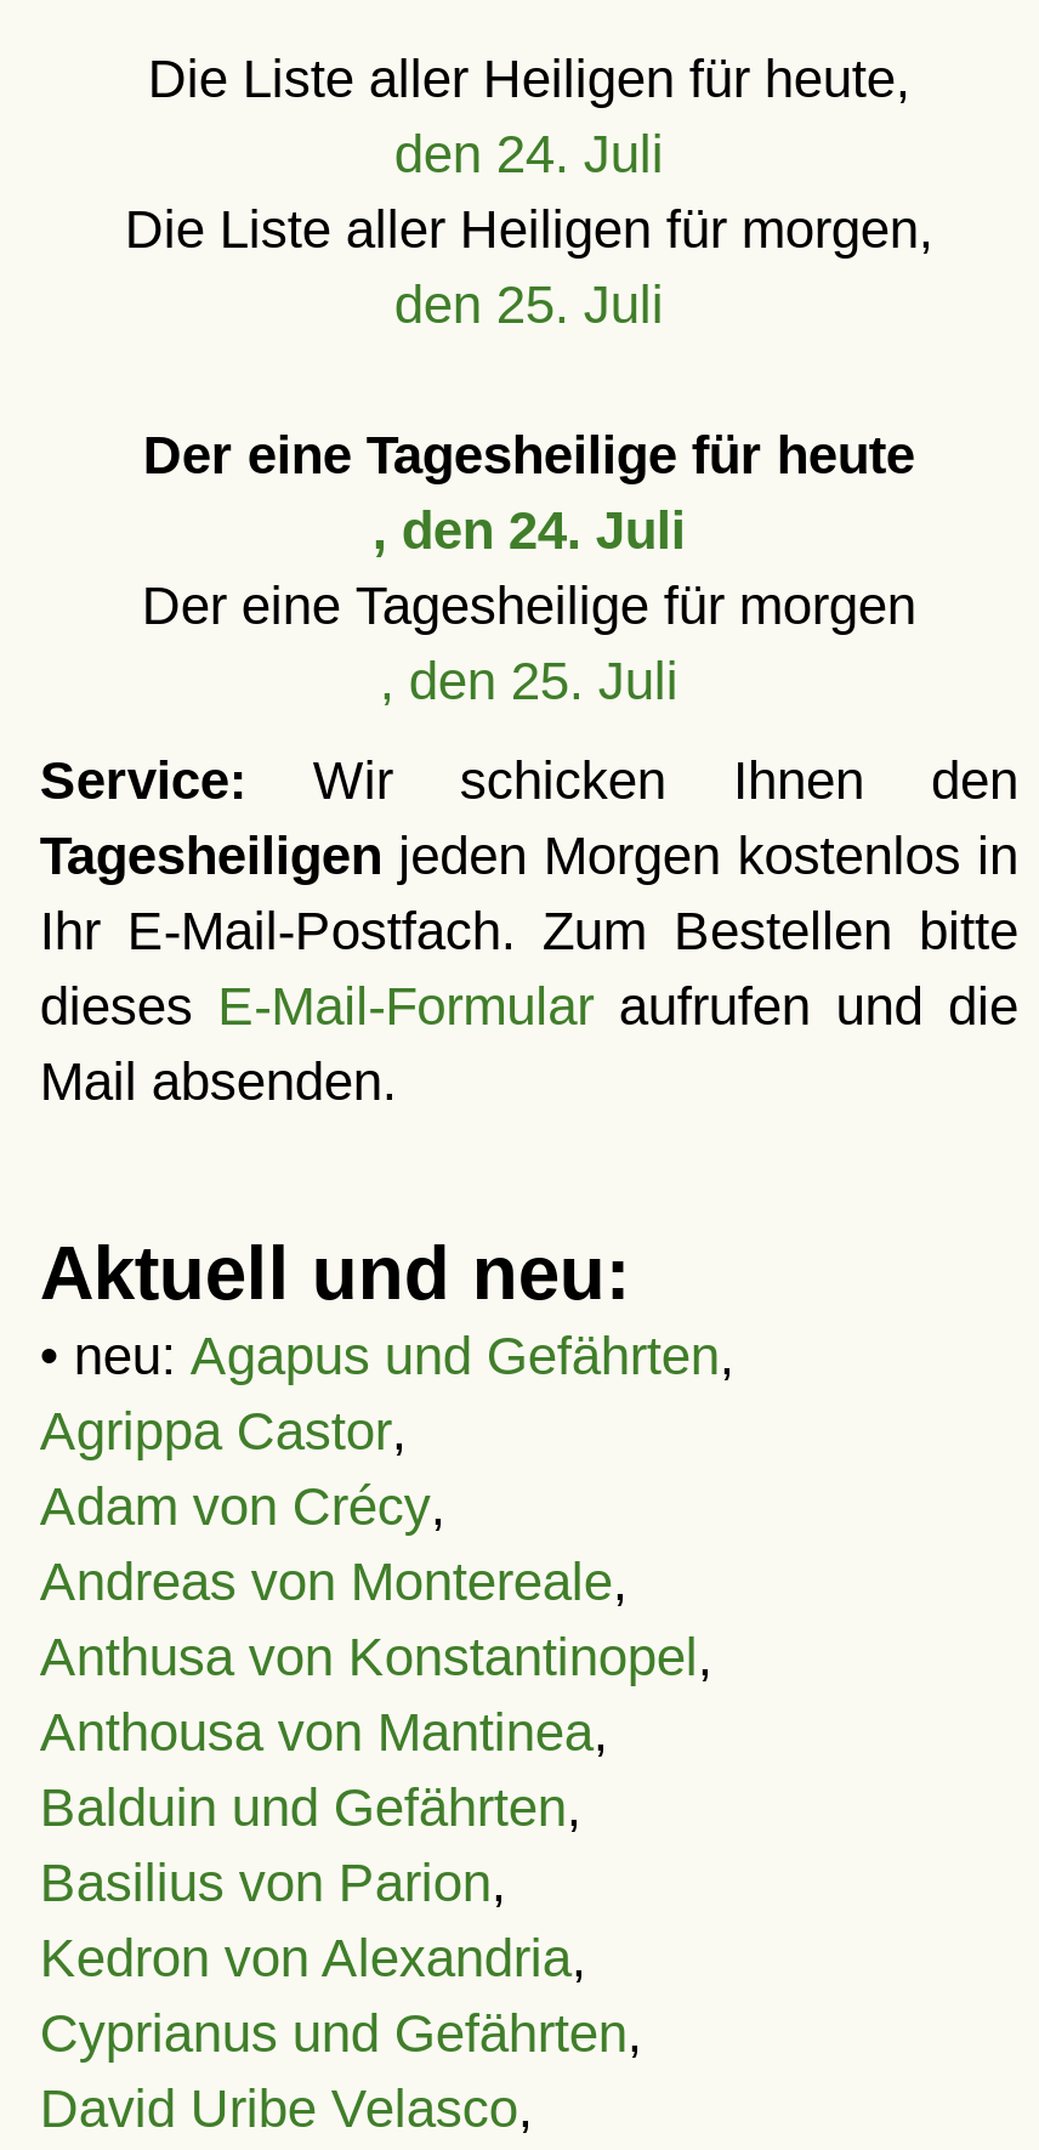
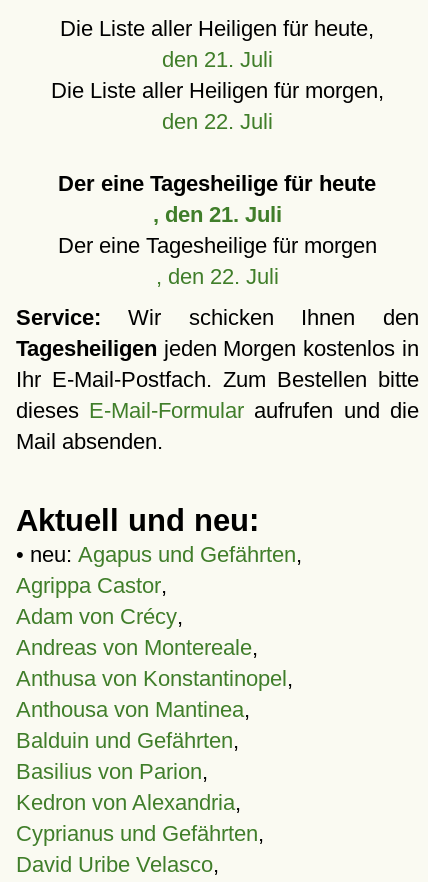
[394,124,664,185] den 24. Juli -> [162,47,273,72] den 21. Juli
[394,274,664,335] den 25. Juli -> [162,109,273,134] den 22. Juli
[372,500,686,561] , den 24. Juli -> [153,202,282,227] , den 21. Juli
[380,651,678,711] , den 25. Juli -> [156,264,279,289] , den 22. Juli

